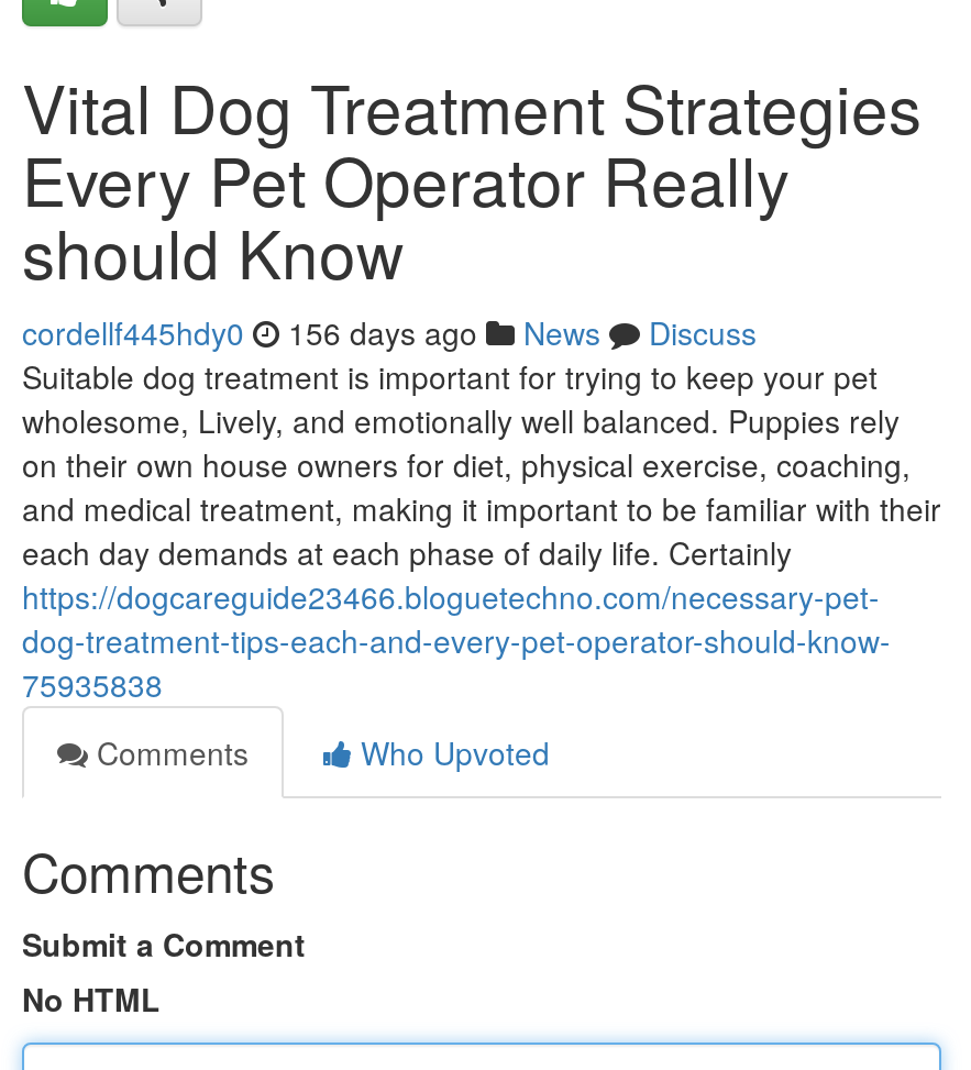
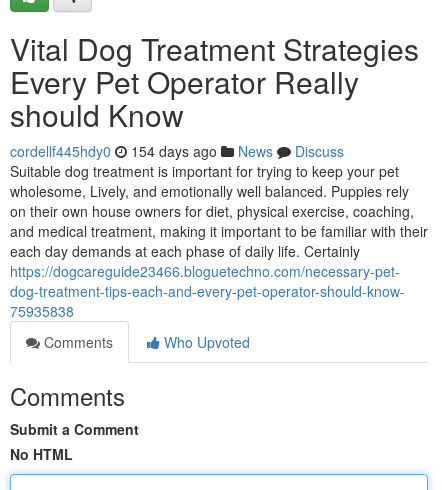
[22,310,757,354] cordellf445hdy0 156 days ago News Discuss -> [10,141,344,161] cordellf445hdy0 154 days ago News Discuss

